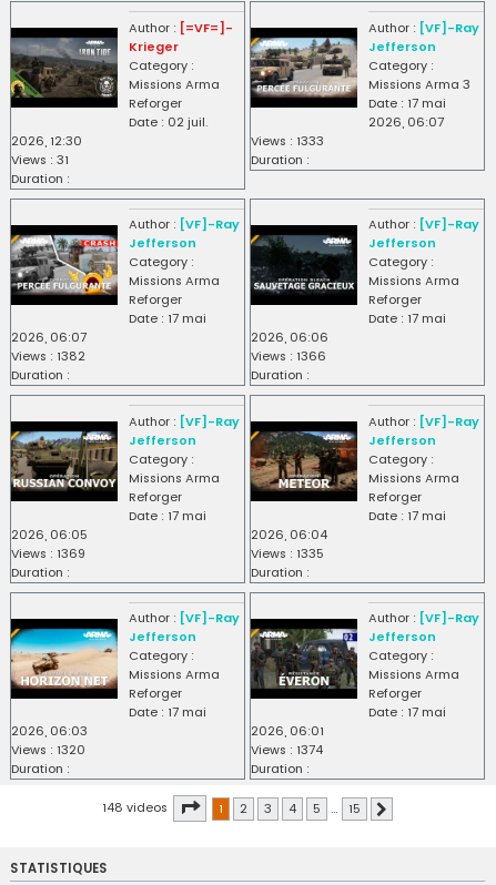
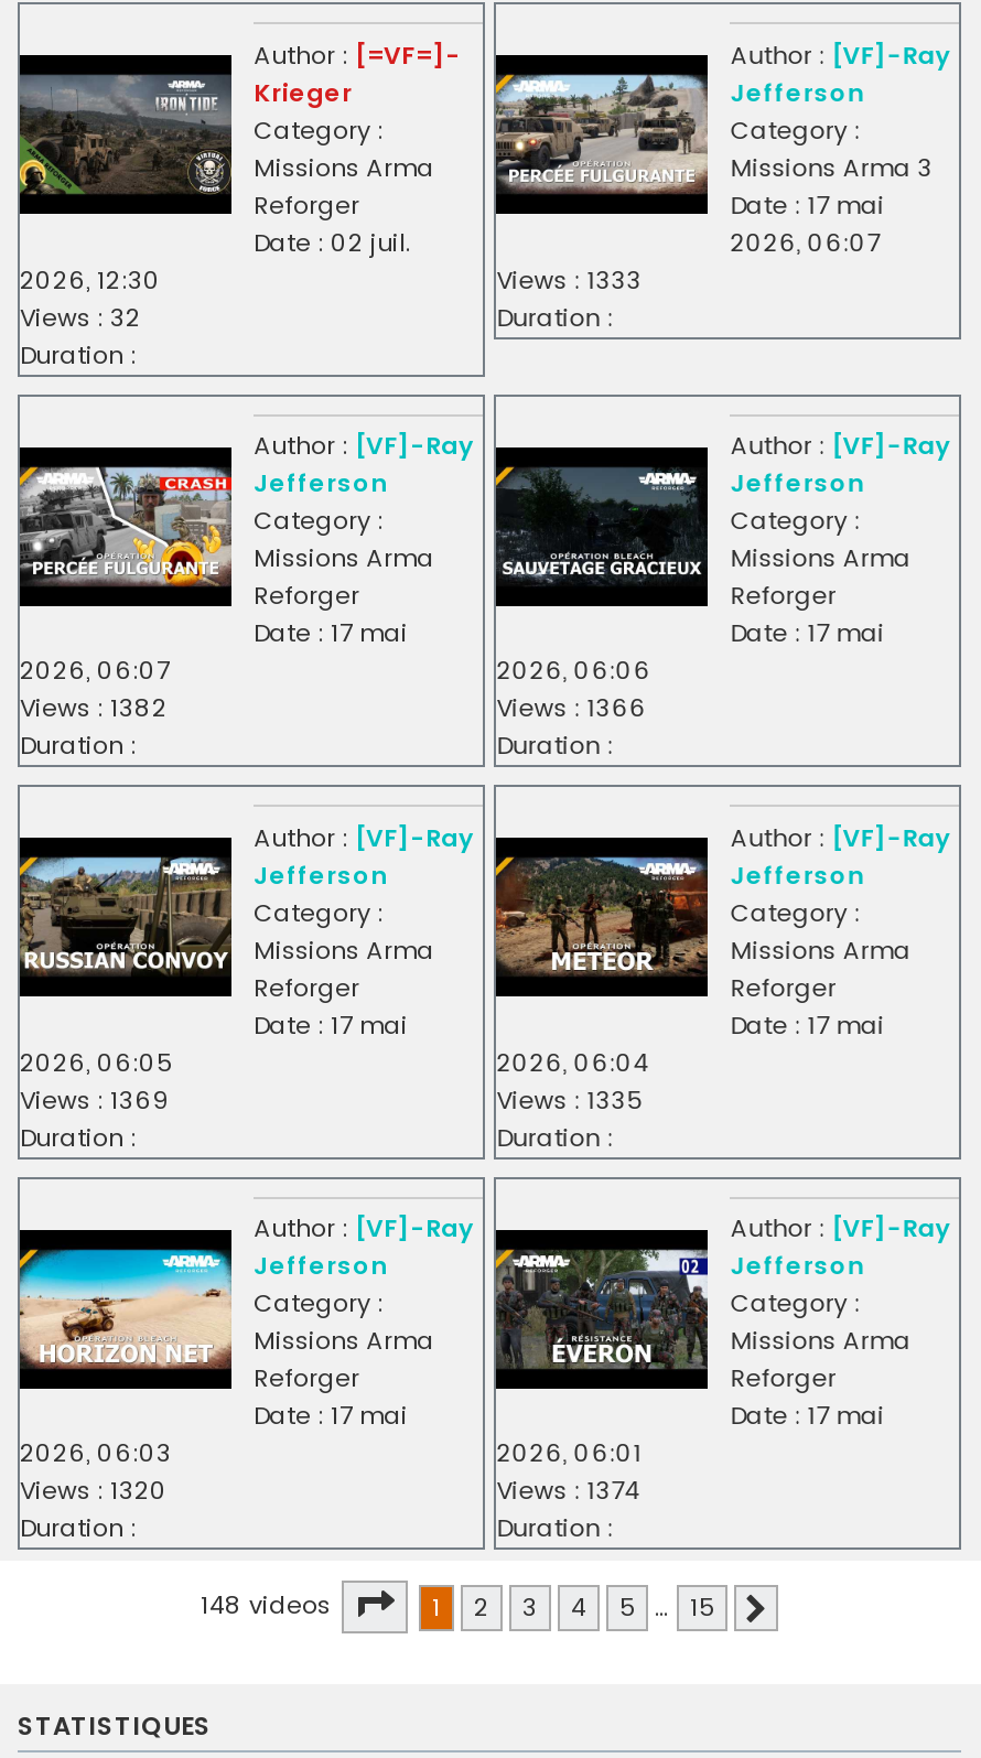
[11,151,69,168] Views : 31 -> [20,299,141,335] Views : 32

